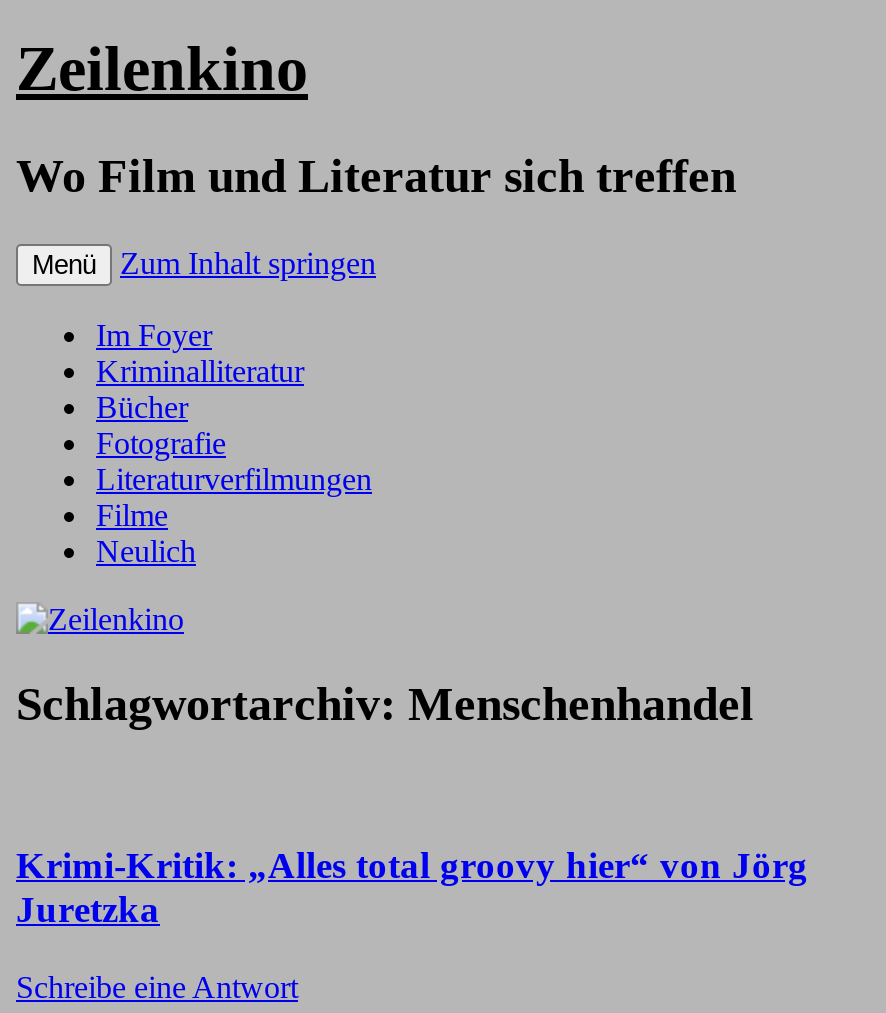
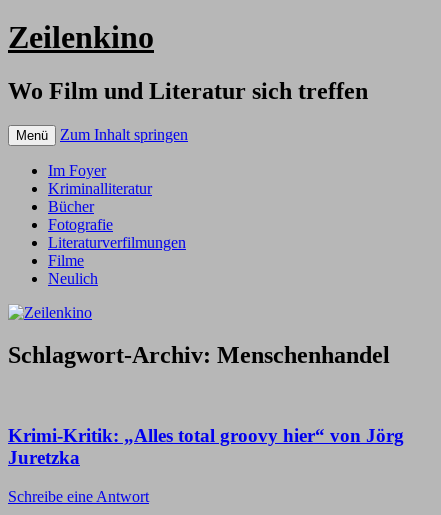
[16,677,754,729] Schlagwortarchiv: Menschenhandel -> [8,342,390,368] Schlagwort-Archiv: Menschenhandel

